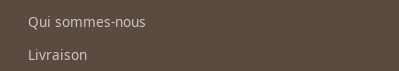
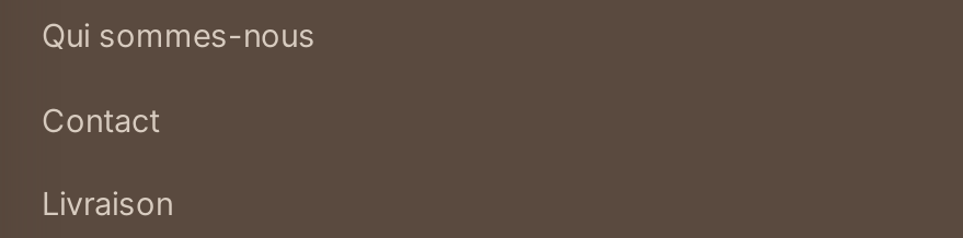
none -> [42,100,160,140] Contact

